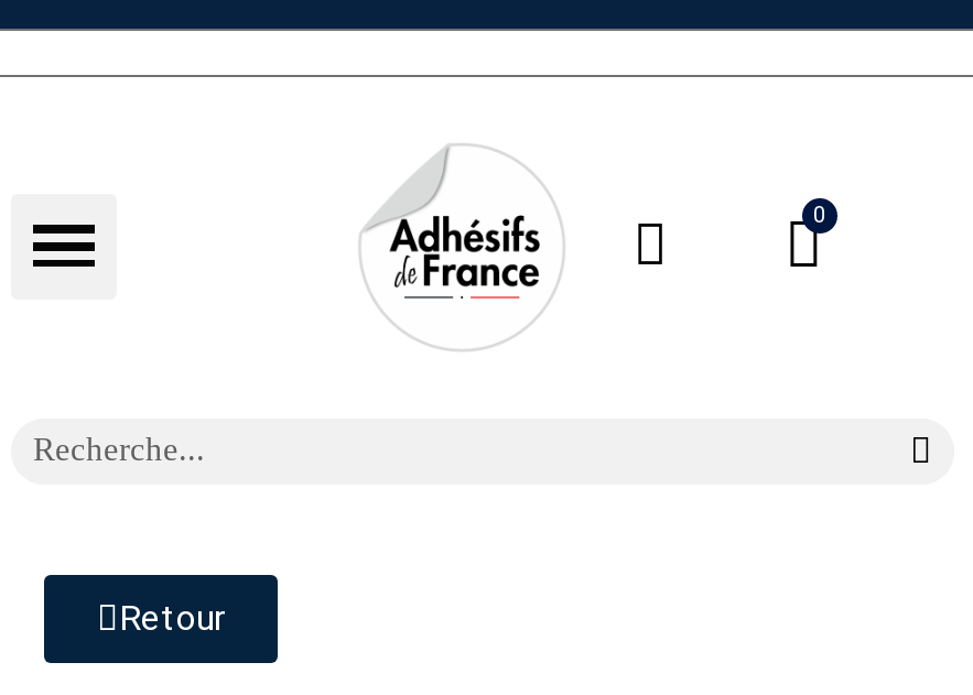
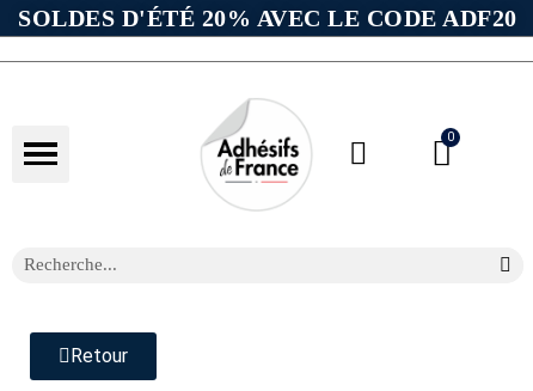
none -> [18,5,517,31] SOLDES D'ÉTÉ 20% AVEC LE CODE ADF20

